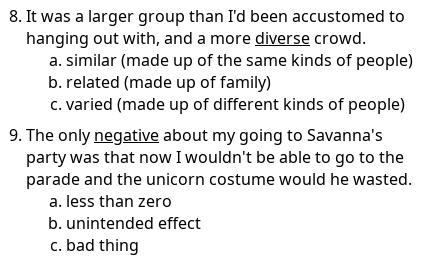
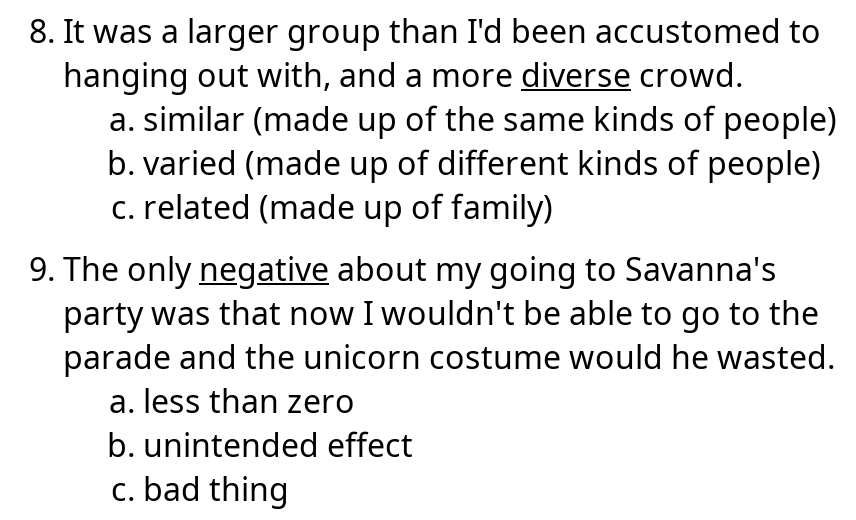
moved [66,71,271,93] -> [143,185,553,229]: related (made up of family)
moved [66,93,405,115] -> [143,141,821,185]: varied (made up of different kinds of people)

